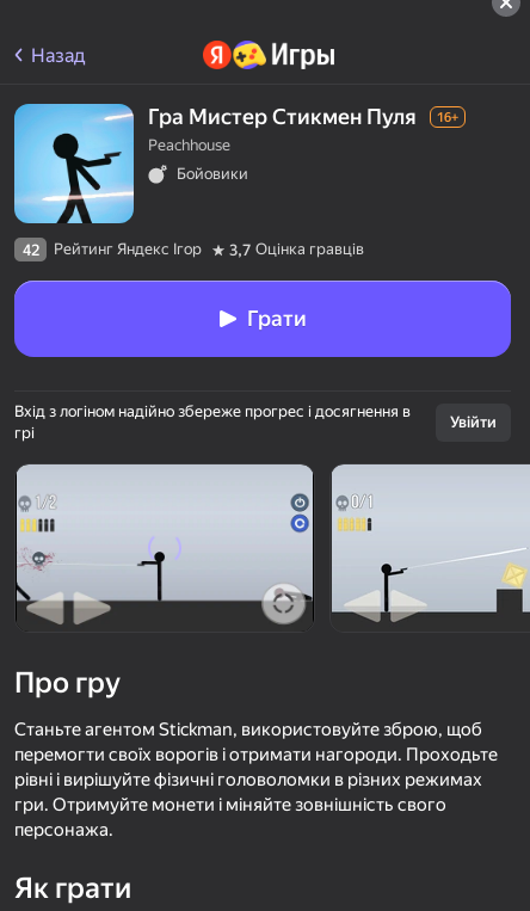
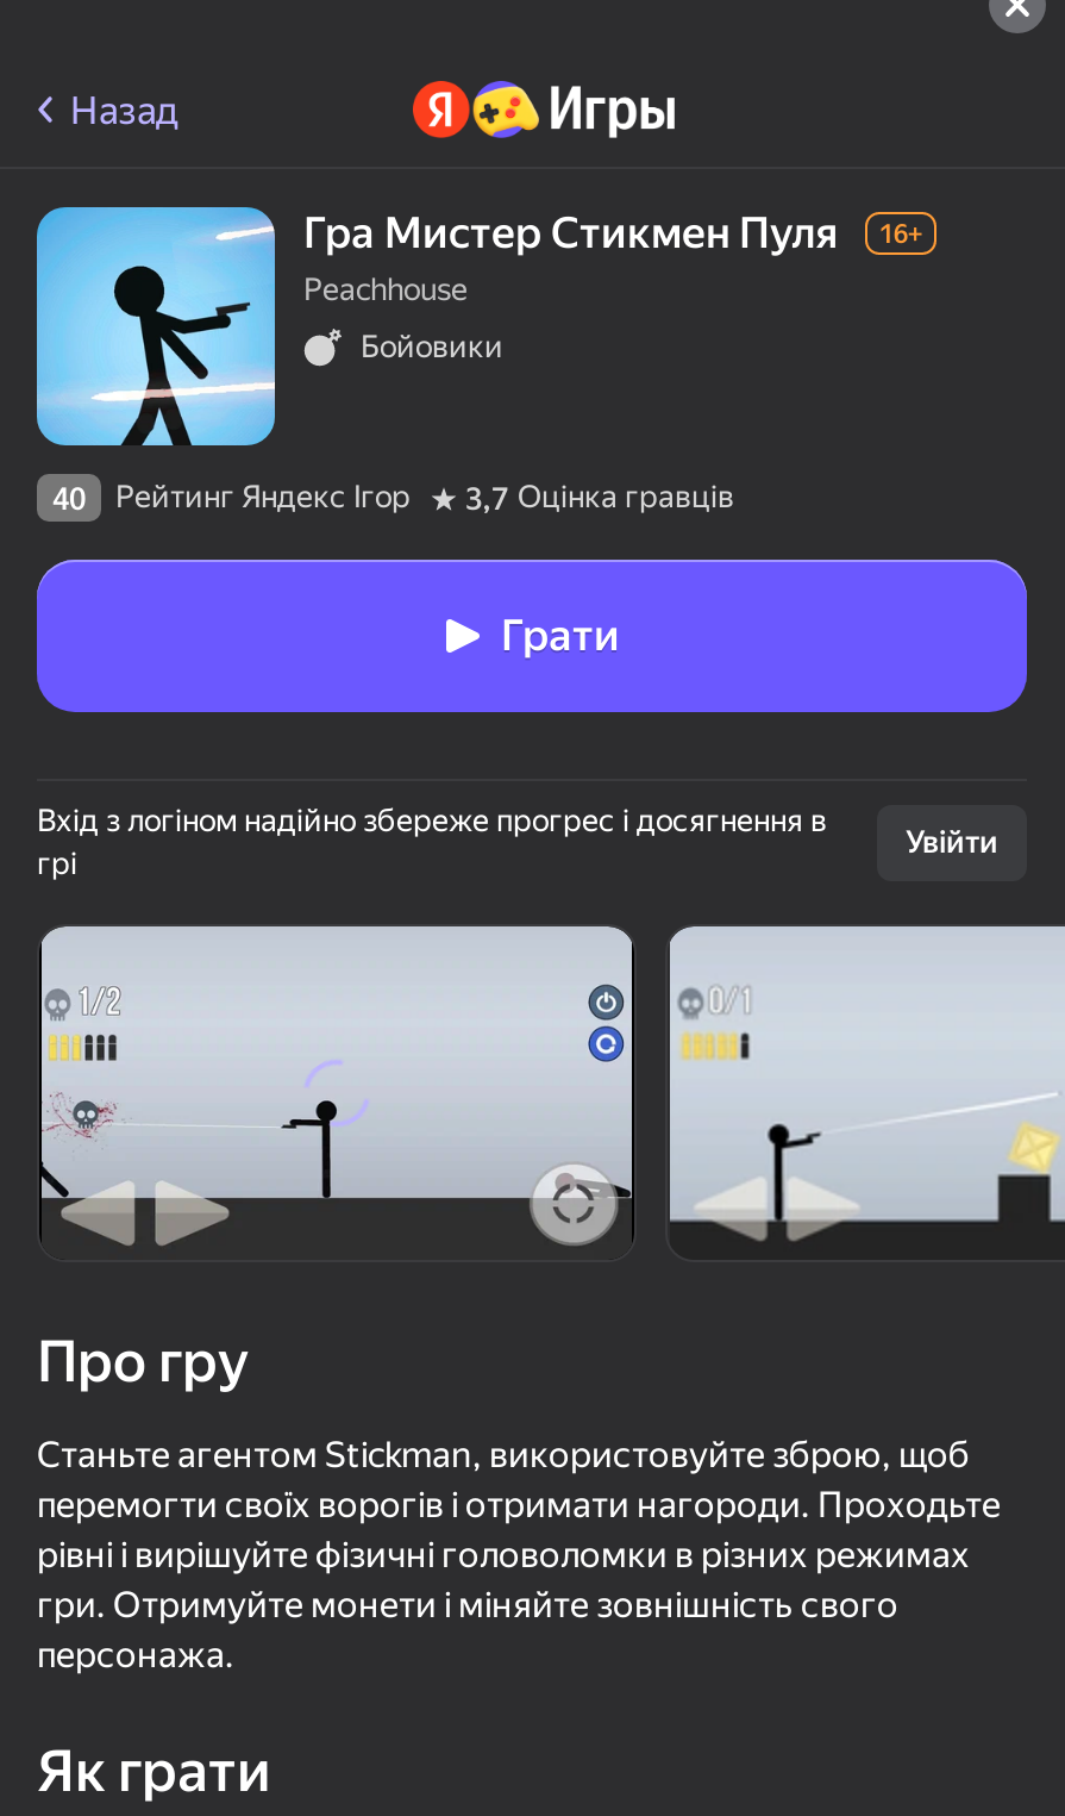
[22,240,364,258] 42 Рейтинг Яндекс Ігор 3,7 Оцінка гравців -> [52,479,734,516] 40 Рейтинг Яндекс Ігор 3,7 Оцінка гравців

